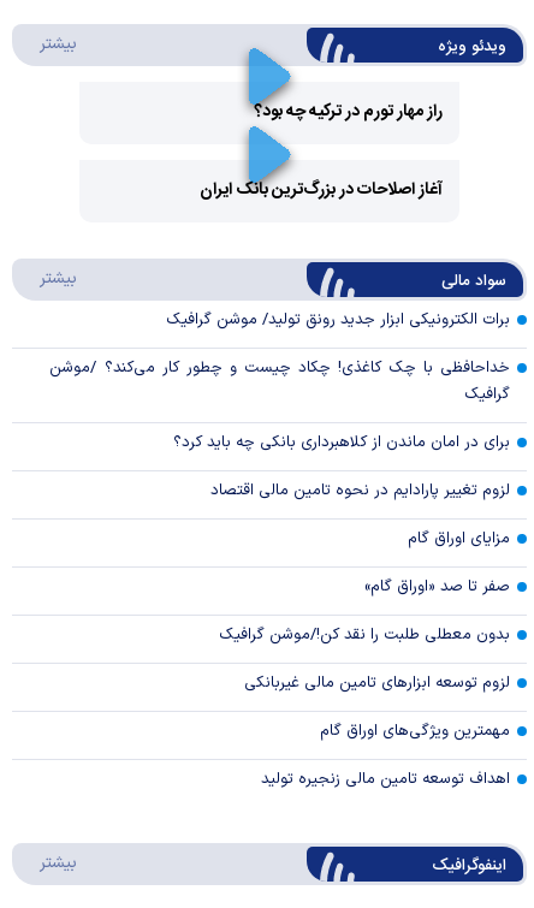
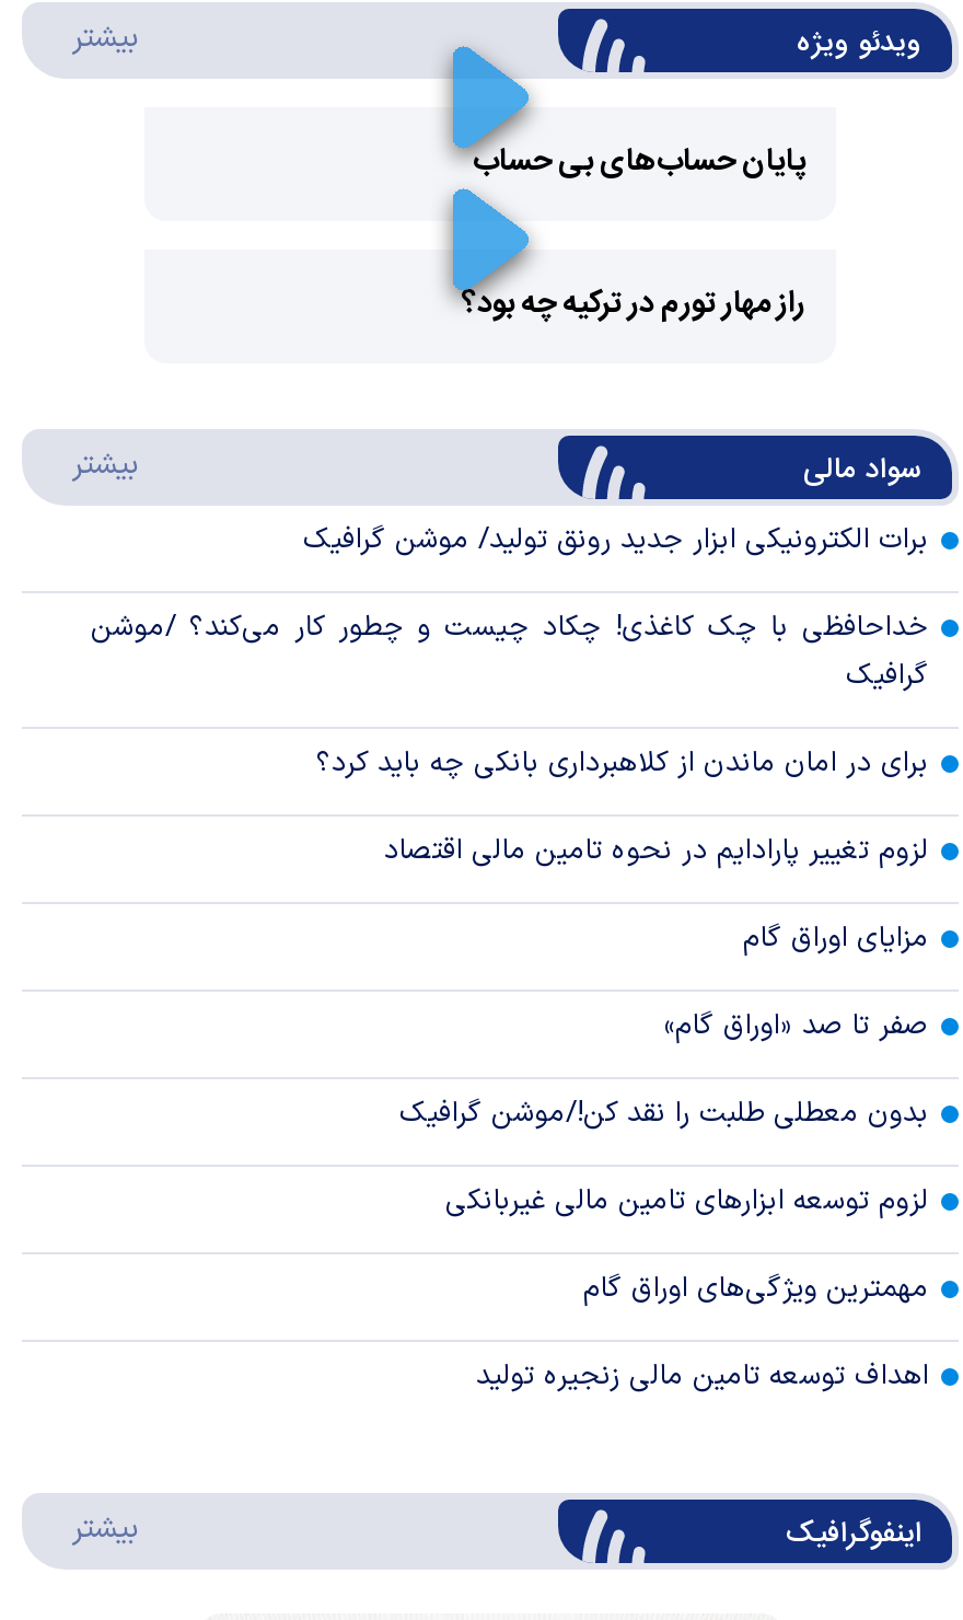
none -> [473,135,805,188] پایان حساب‌های بی حساب
moved [254,97,443,126] -> [462,277,805,330]: راز مهار تورم در ترکیه چه بود؟
[200,175,443,204] آغاز اصلاحات در بزرگ‌ترین بانک ایران -> none

